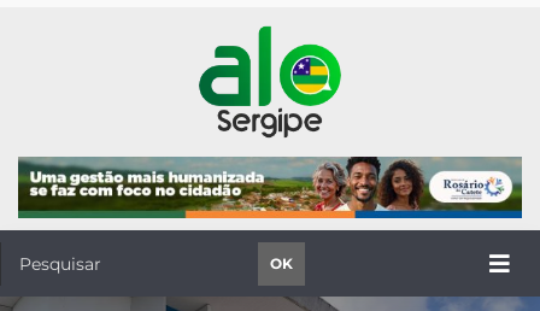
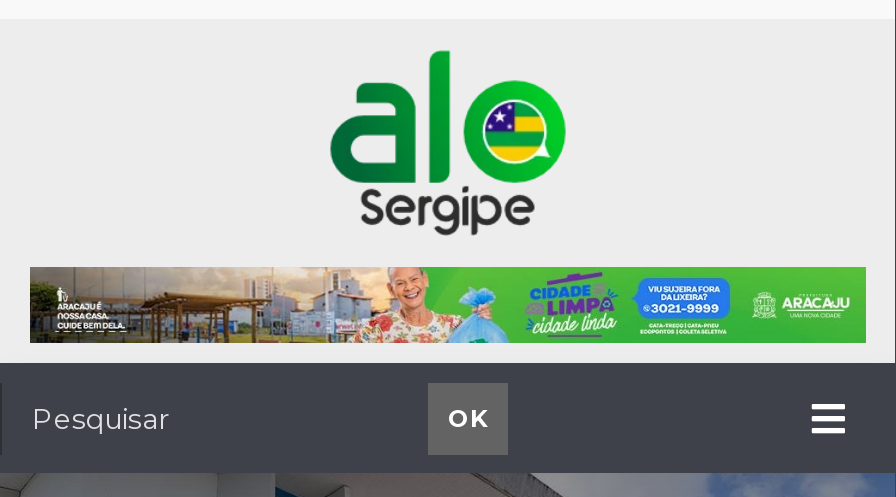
[18,155,523,219] [image] -> [30,265,866,345] [image]

